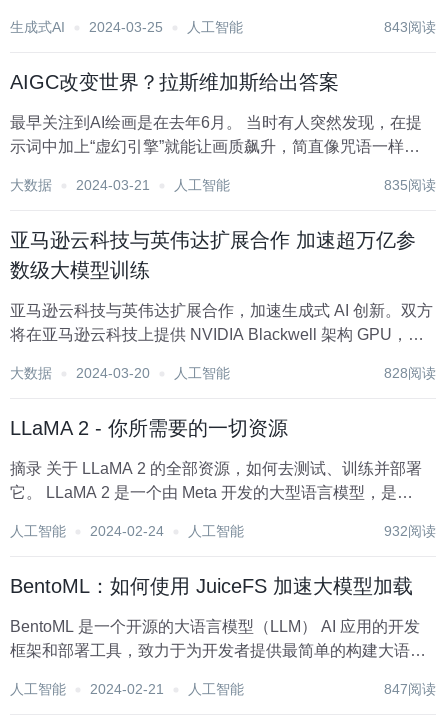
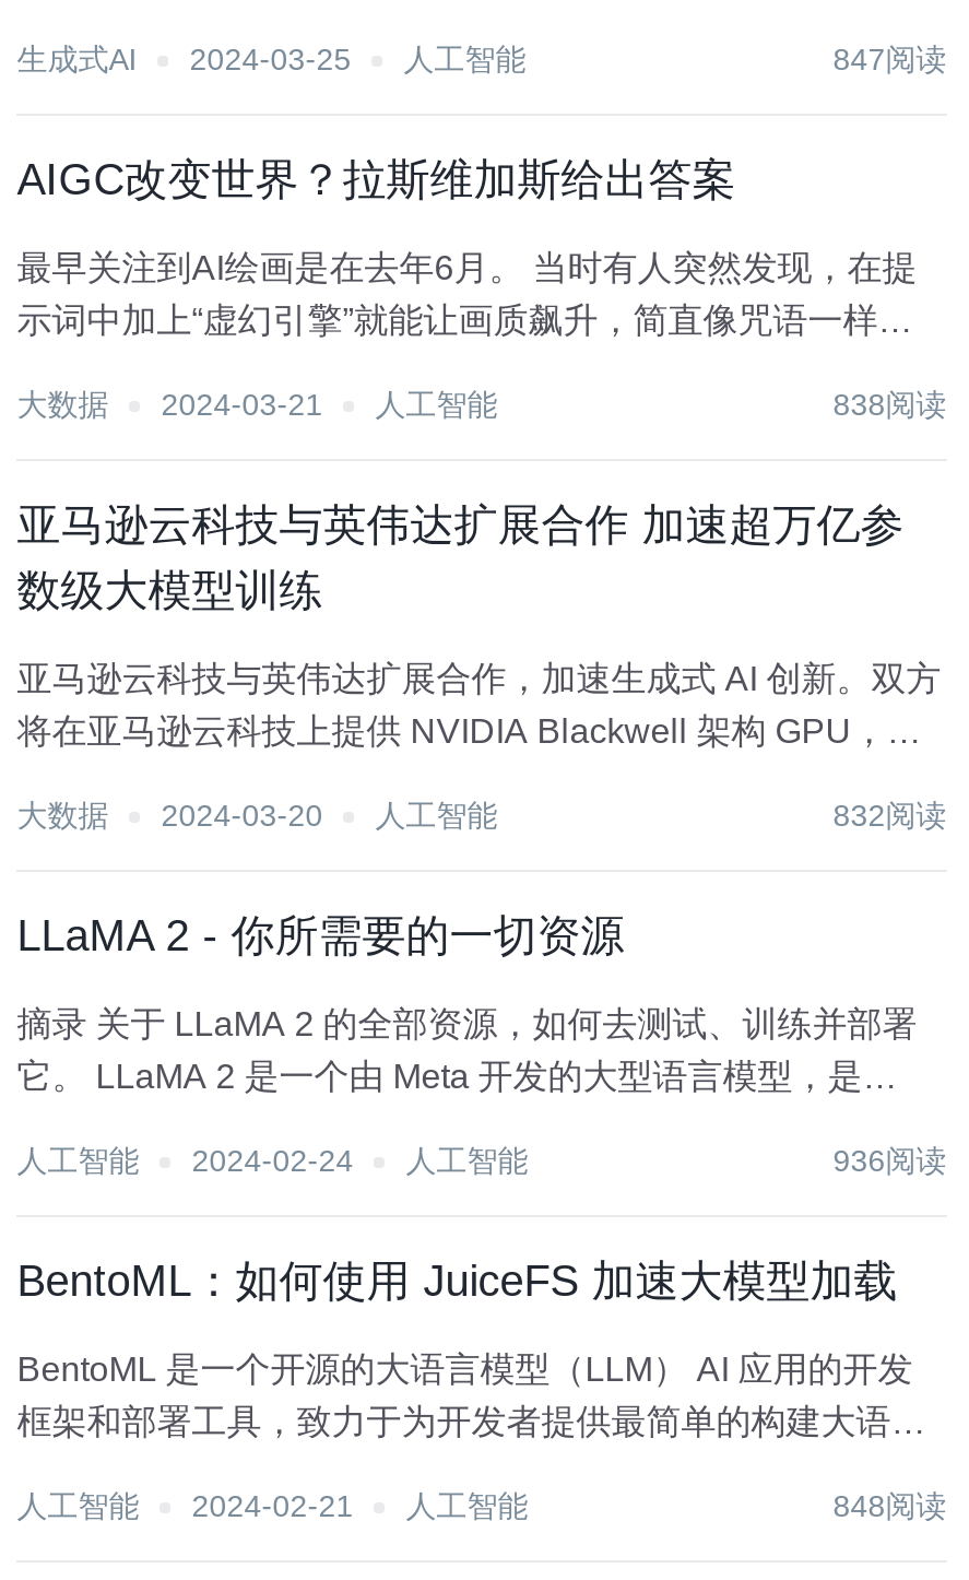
[384,19,436,35] 843阅读 -> [833,42,947,76] 847阅读
[384,177,436,193] 835阅读 -> [833,387,947,422] 838阅读
[384,365,436,381] 828阅读 -> [833,798,947,833] 832阅读
[384,523,436,539] 932阅读 -> [833,1143,947,1178] 936阅读
[384,681,436,697] 847阅读 -> [833,1488,947,1523] 848阅读

